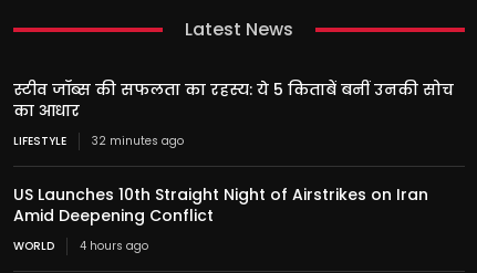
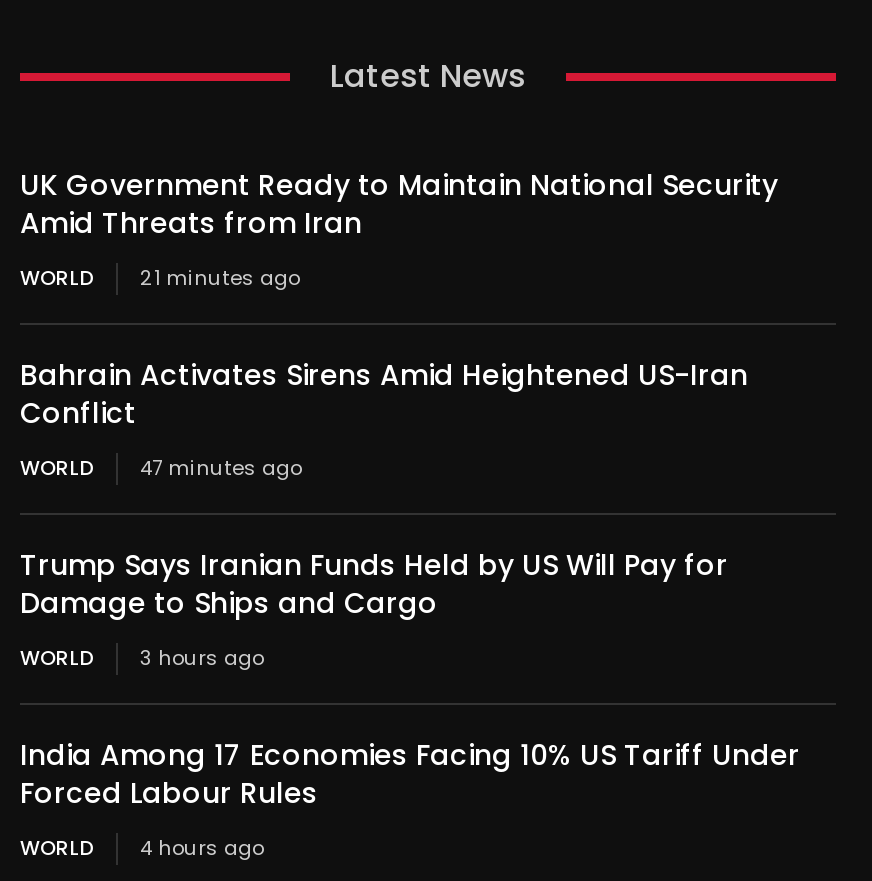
[13,79,454,227] स्टीव जॉब्स की सफलता का रहस्य: ये 5 किताबें बनीं उनकी सोच | का आधार | LIFESTYLE | 32 minutes ago | US Launches 10th Straight Night of Airstrikes on Iran | Amid Deepening Conflict -> [20,165,800,813] UK Government Ready to Maintain National Security | Amid Threats from Iran | WORLD | 21 minutes ago | Bahrain Activates Sirens Amid Heightened US-Iran | Conflict | WORLD | 47 minutes ago | Trump Says Iranian Funds Held by US Will Pay for | Damage to Ships and Cargo | WORLD | 3 hours ago | India Among 17 Economies Facing 10% US Tariff Under | Forced Labour Rules

